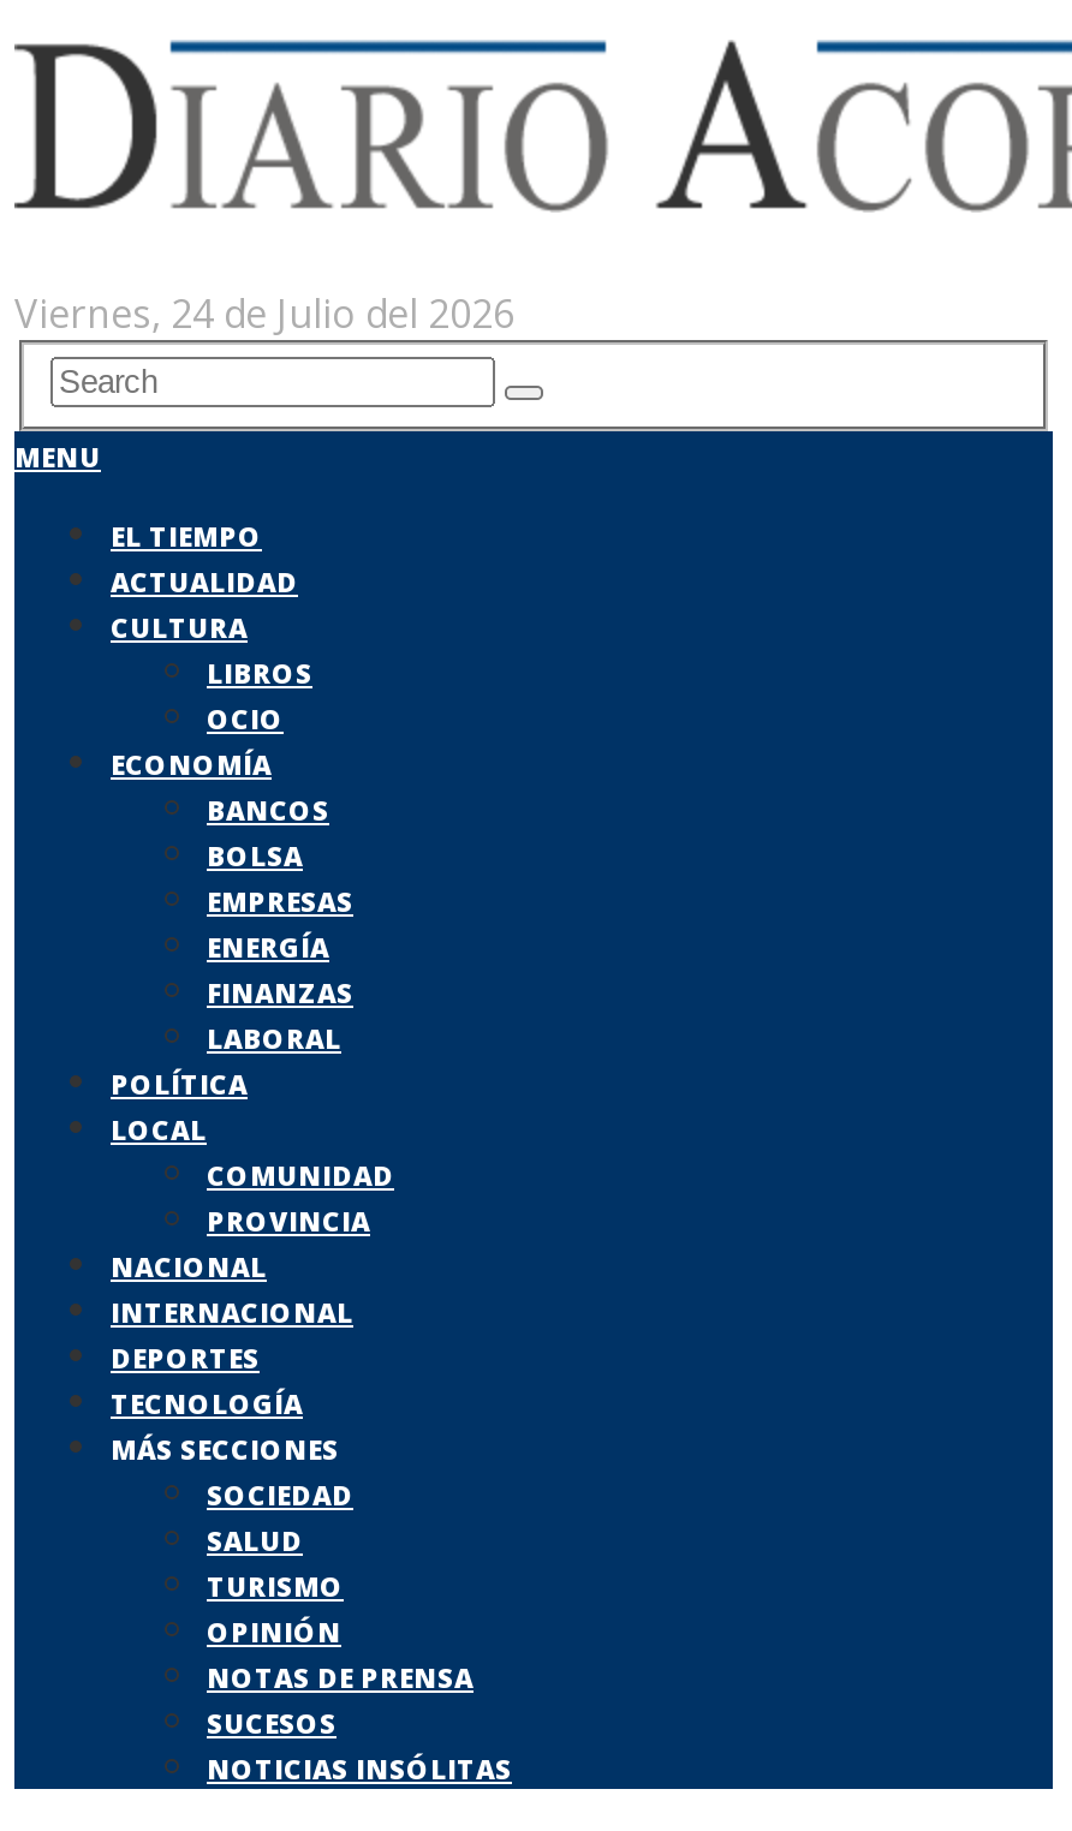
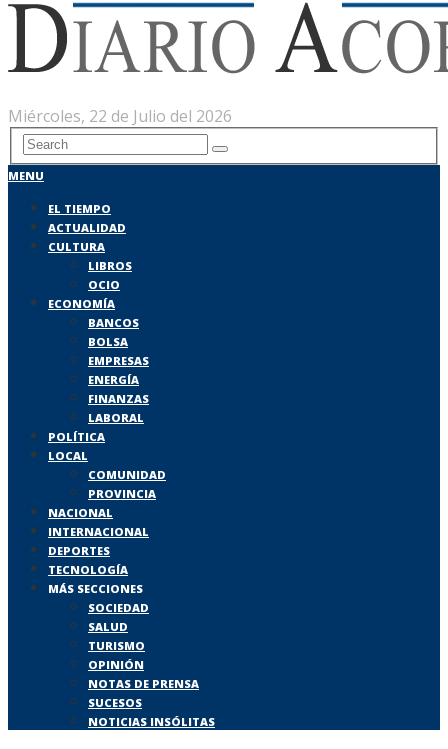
[14,287,514,340] Viernes, 24 de Julio del 2026 -> [8,105,232,127] Miércoles, 22 de Julio del 2026

